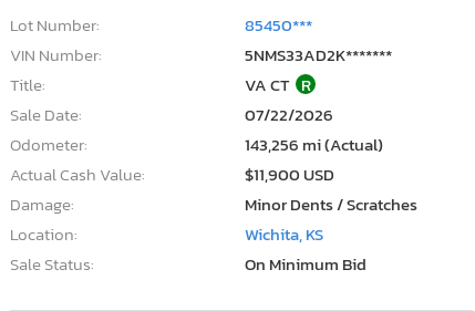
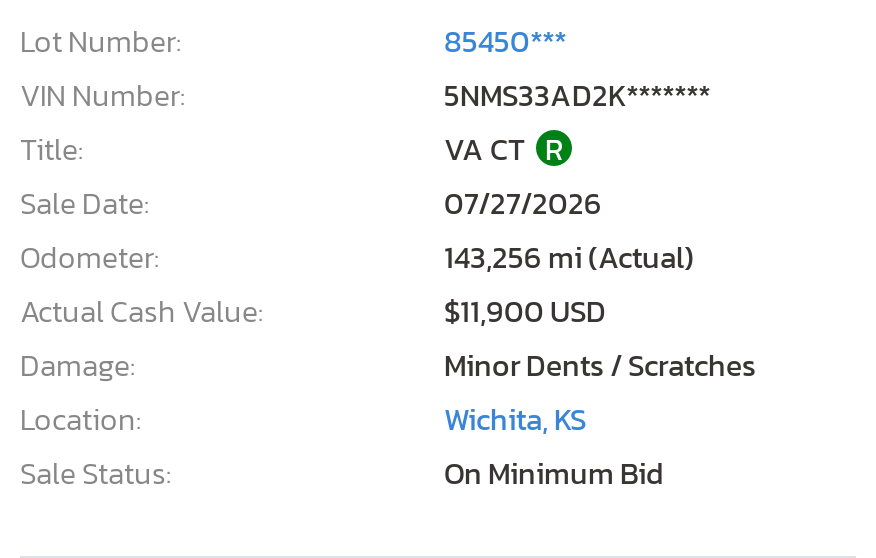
[245,101,333,127] 07/22/2026 -> [444,179,602,225] 07/27/2026

